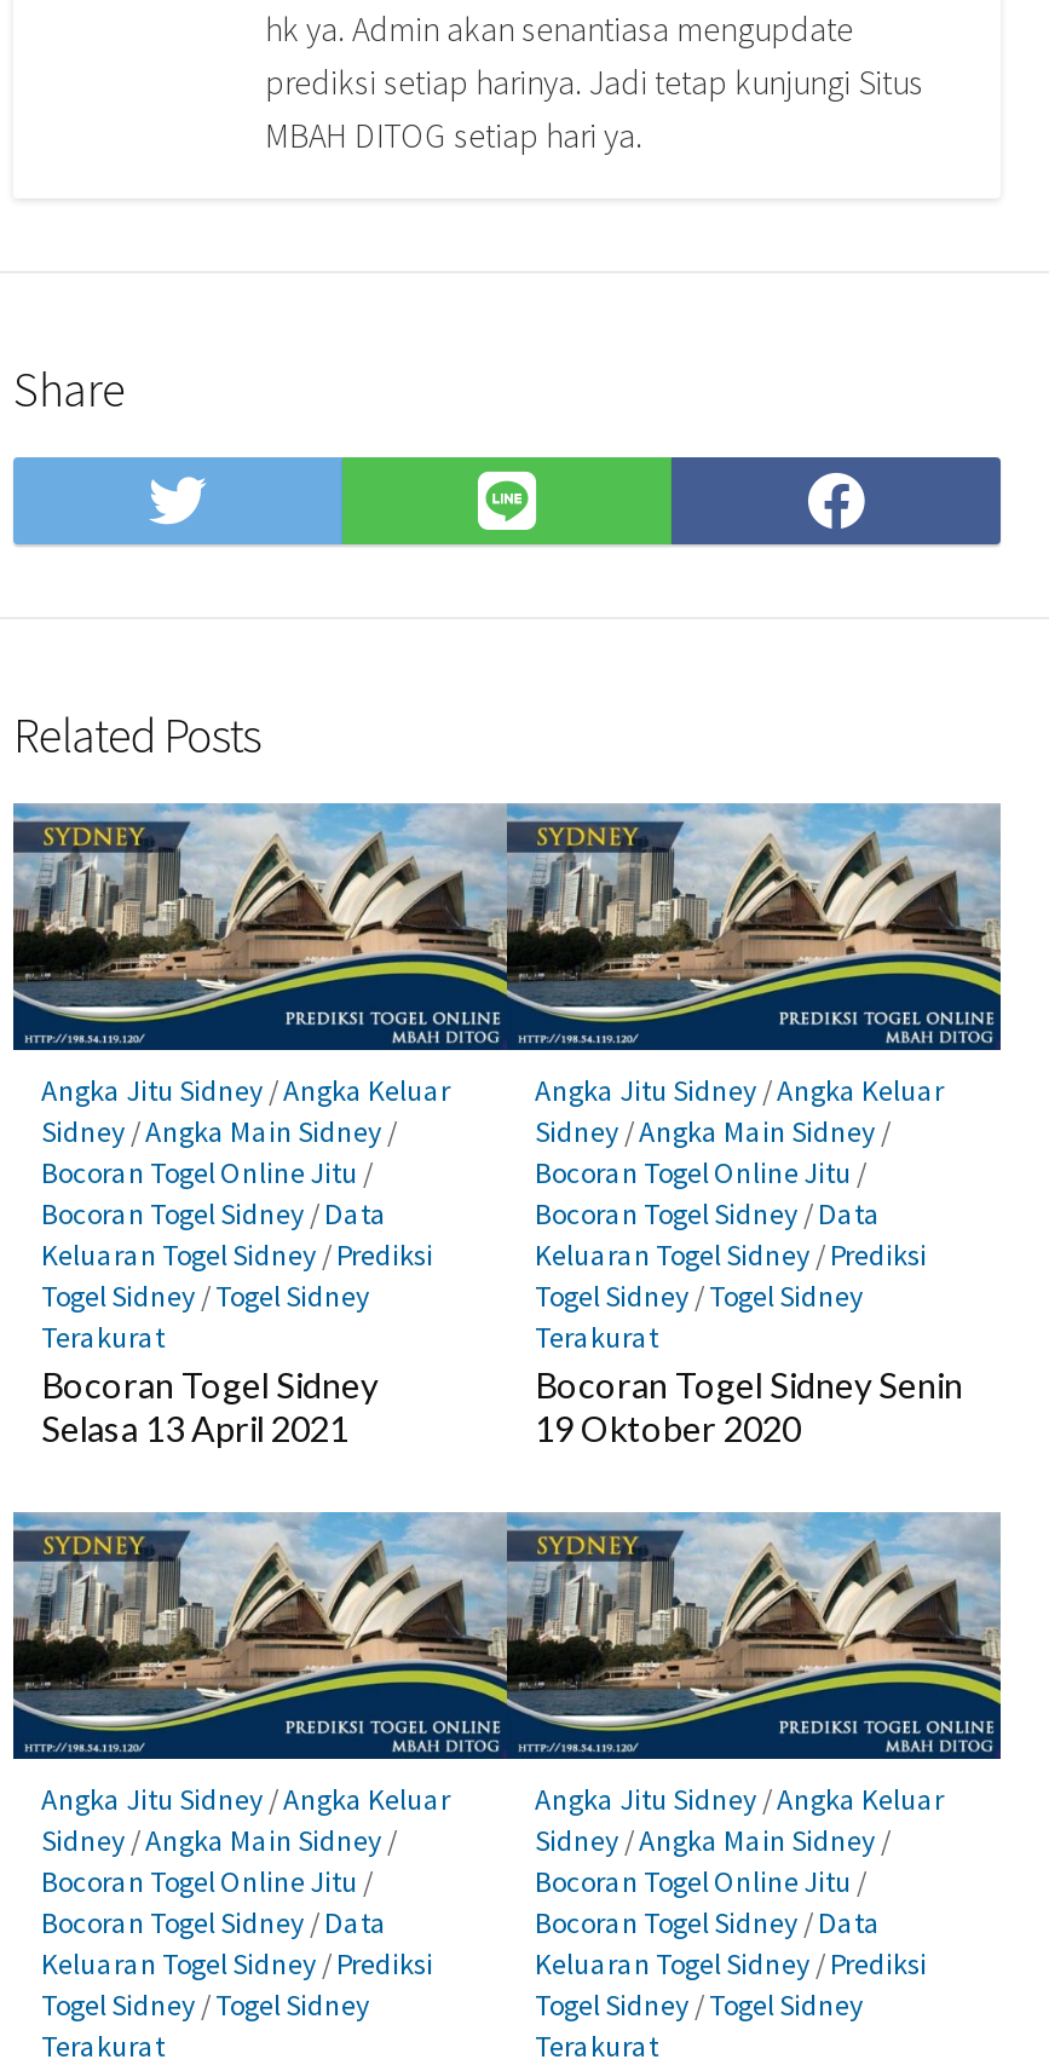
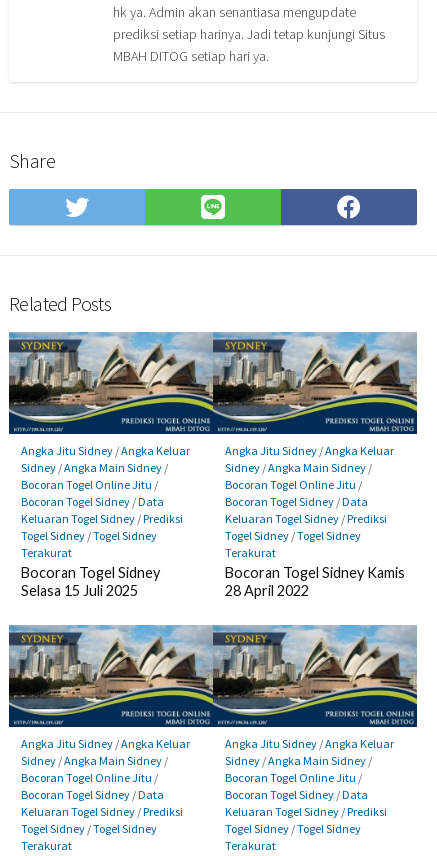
[535,1366,963,1450] Bocoran Togel Sidney Senin | 19 Oktober 2020 -> [224,564,404,599] Bocoran Togel Sidney Kamis | 28 April 2022
[41,1409,348,1450] Selasa 13 April 2021 -> [20,582,137,599] Selasa 15 Juli 2025

